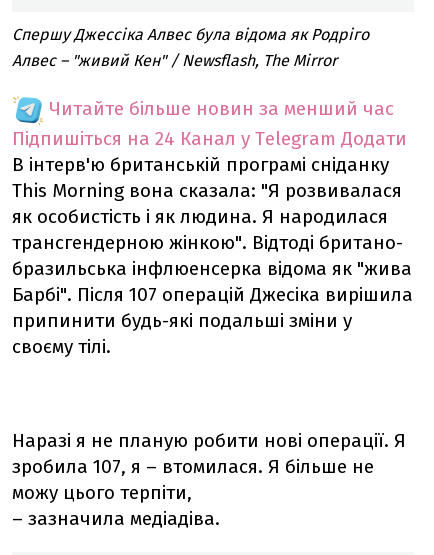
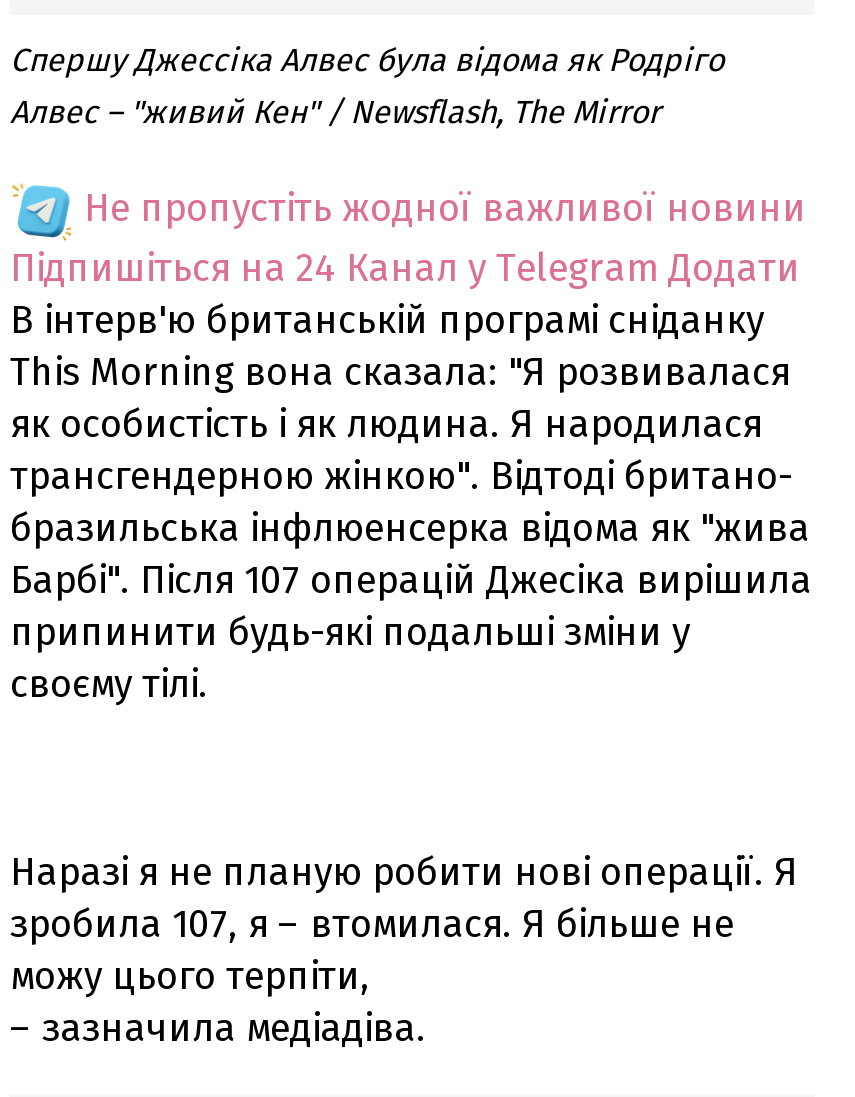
[49,97,394,120] Читайте більше новин за менший час -> [84,184,806,230] Не пропустіть жодної важливої новини

